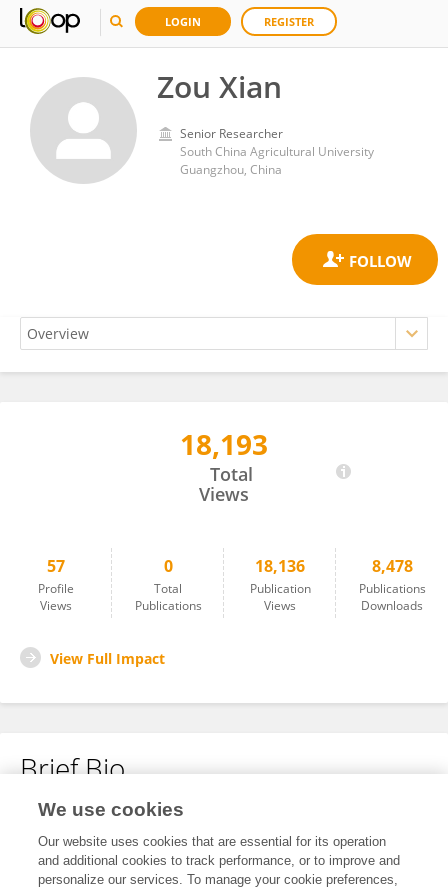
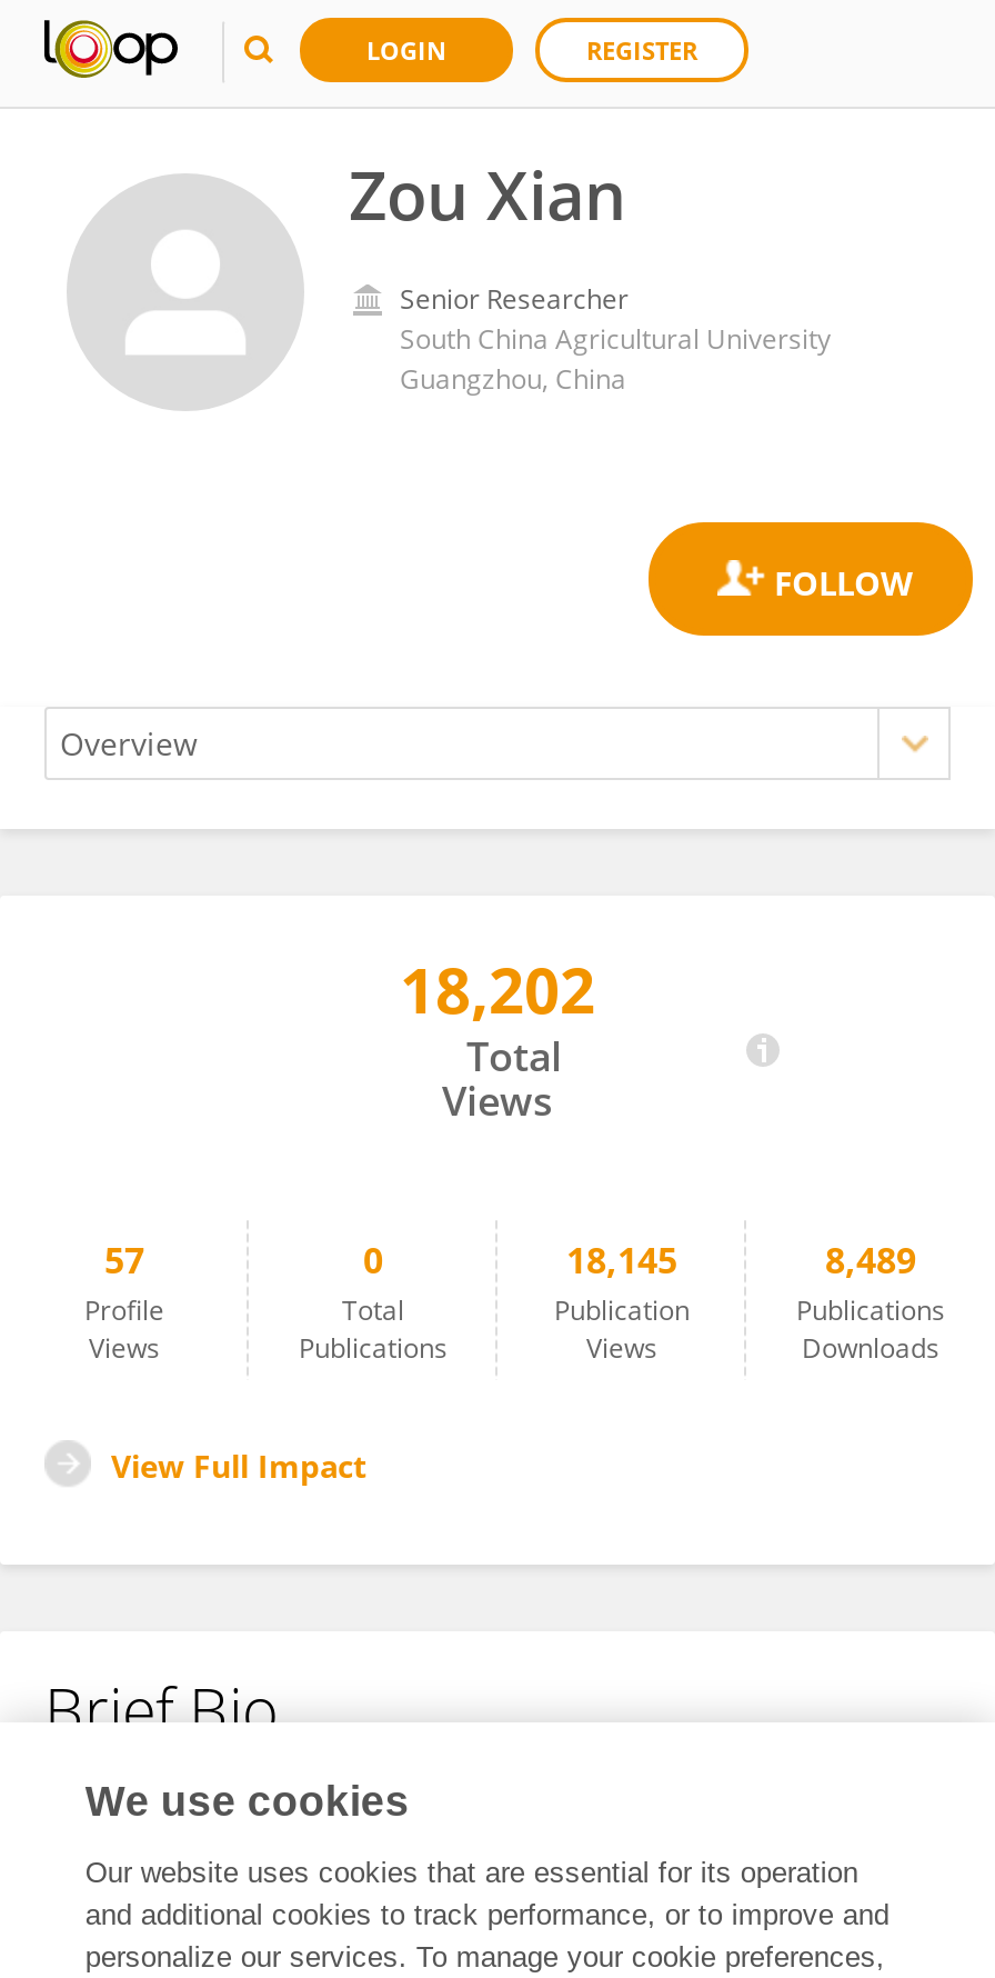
[180,425,268,463] 18,193 -> [400,947,595,1031] 18,202
[255,555,305,577] 18,136 -> [566,1236,677,1285] 18,145
[371,555,412,577] 8,478 -> [825,1236,916,1285] 8,489

